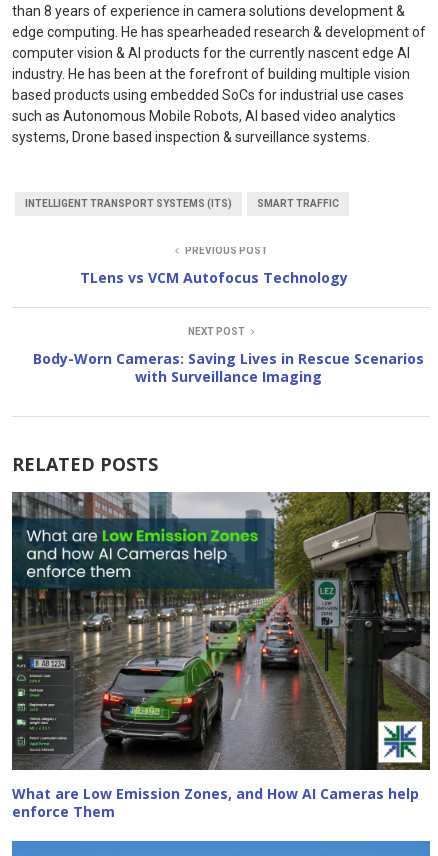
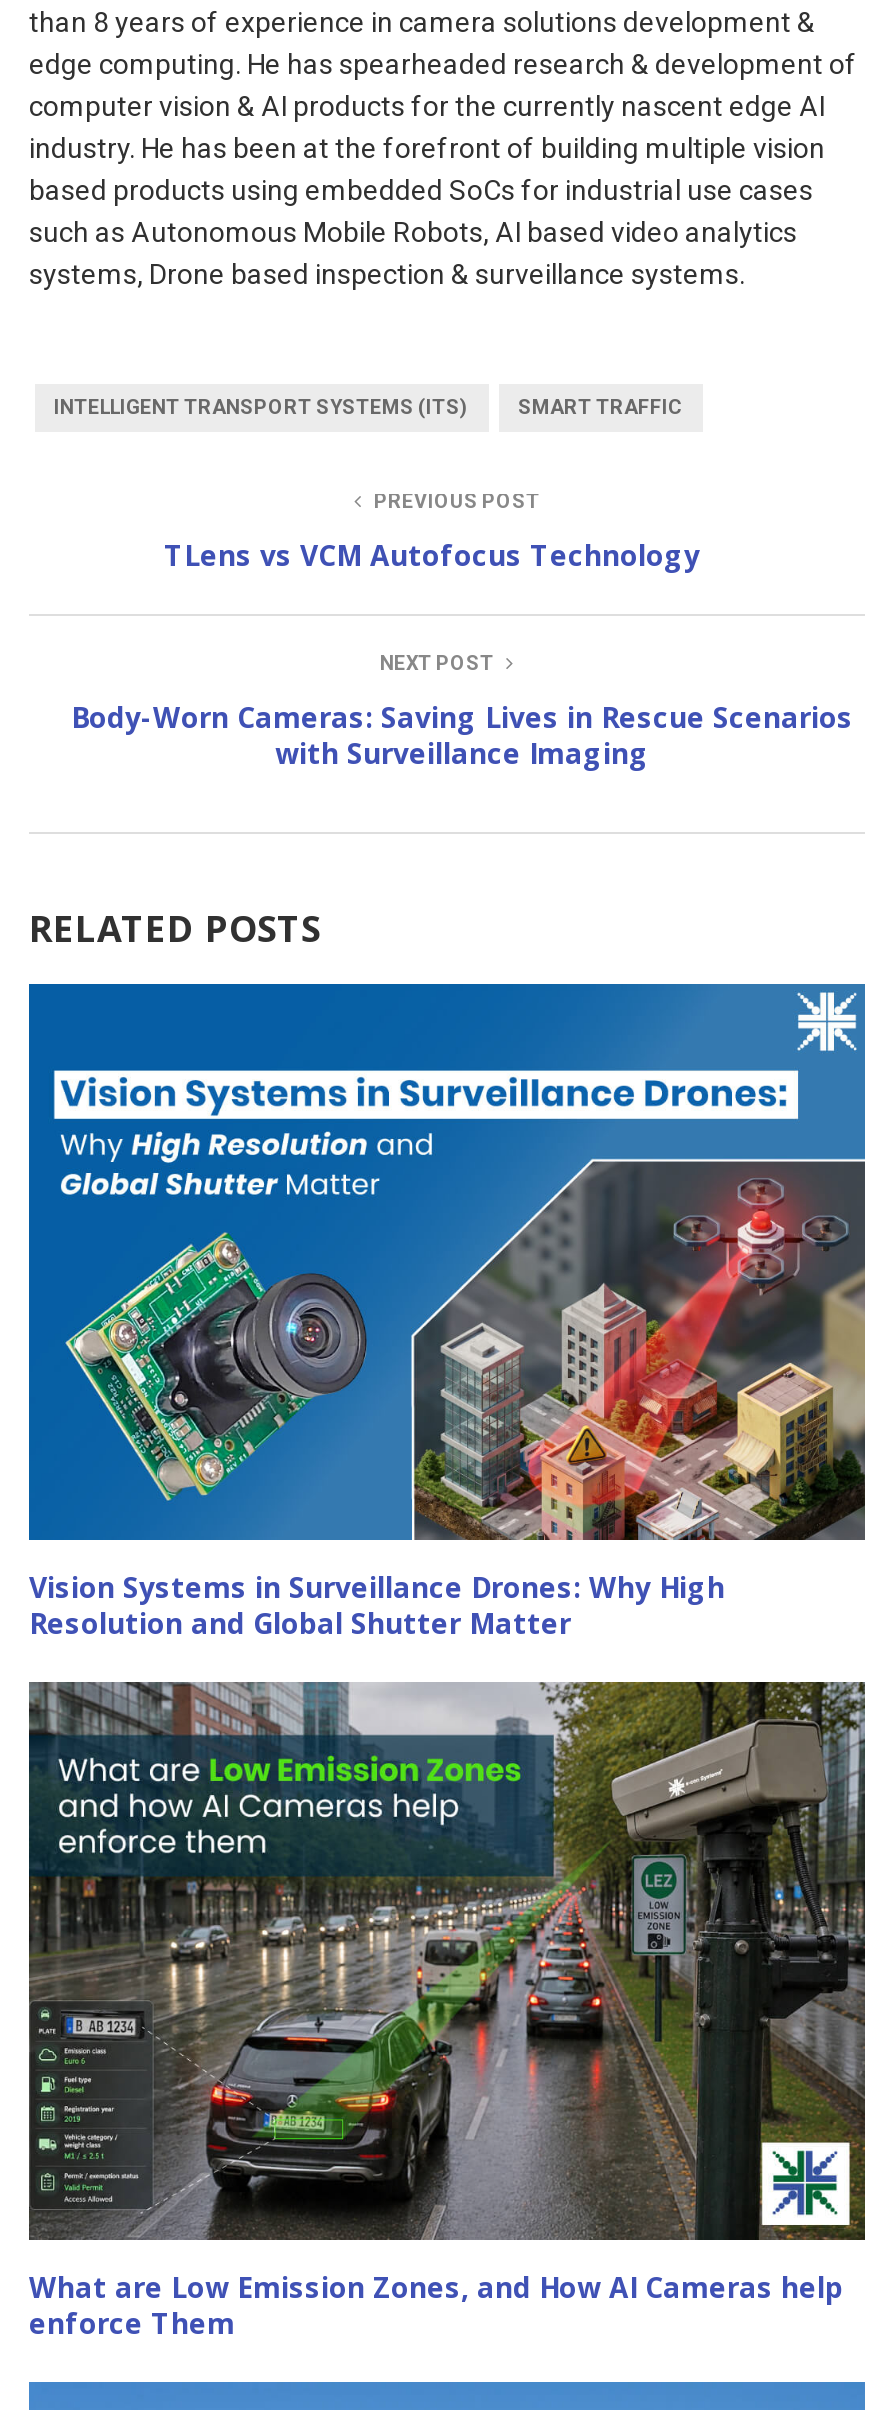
none -> [27,982,867,1643] [image] | Vision Systems in Surveillance Drones: Why High | Resolution and Global Shutter Matter

